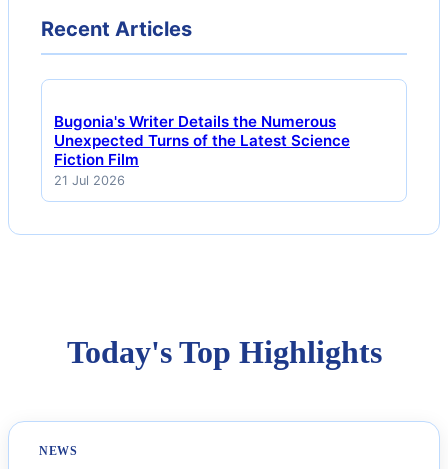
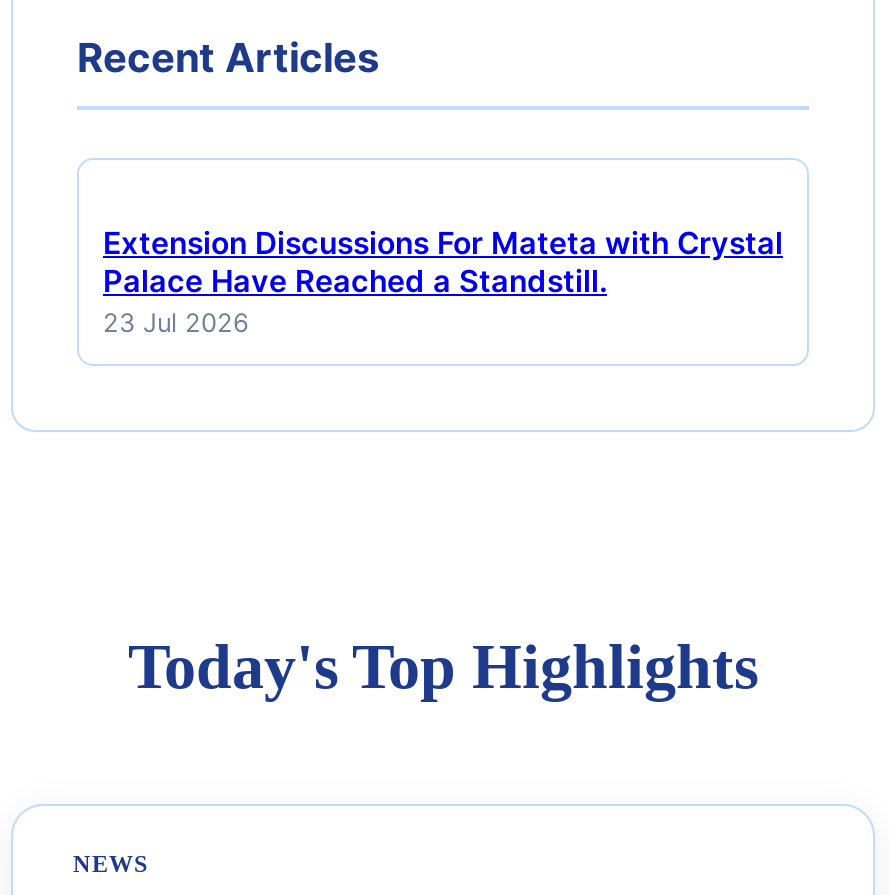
[54,112,350,188] Bugonia's Writer Details the Numerous | Unexpected Turns of the Latest Science | Fiction Film | 21 Jul 2026 -> [103,224,783,338] Extension Discussions For Mateta with Crystal | Palace Have Reached a Standstill. | 23 Jul 2026

